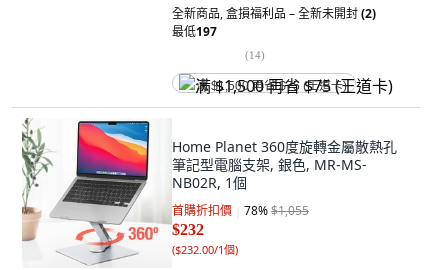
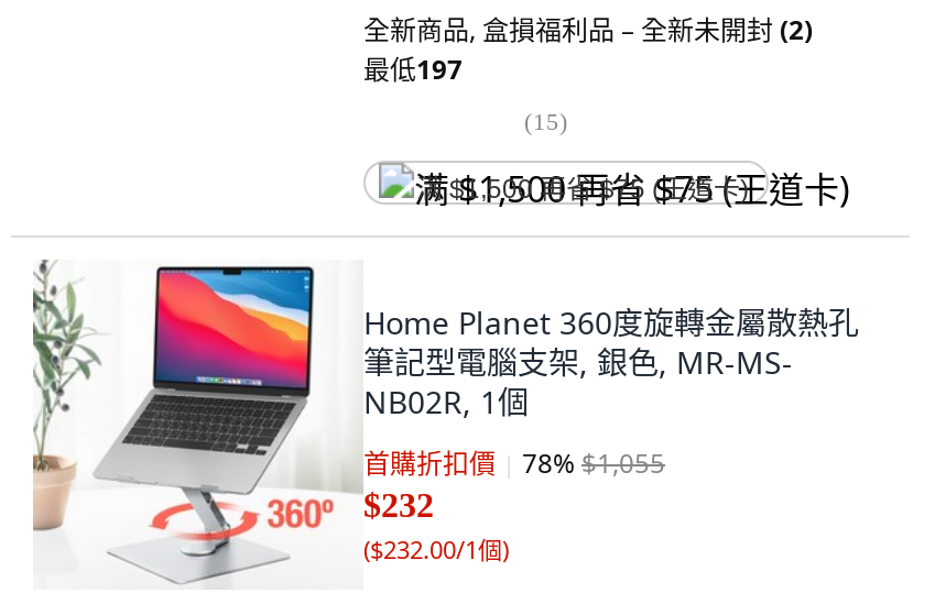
[245,48,265,60] (14) -> [524,107,568,133] (15)

